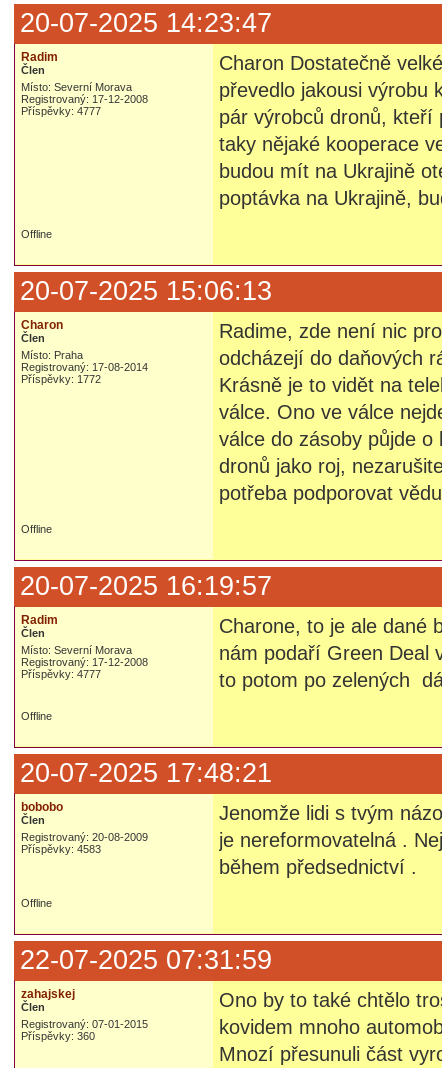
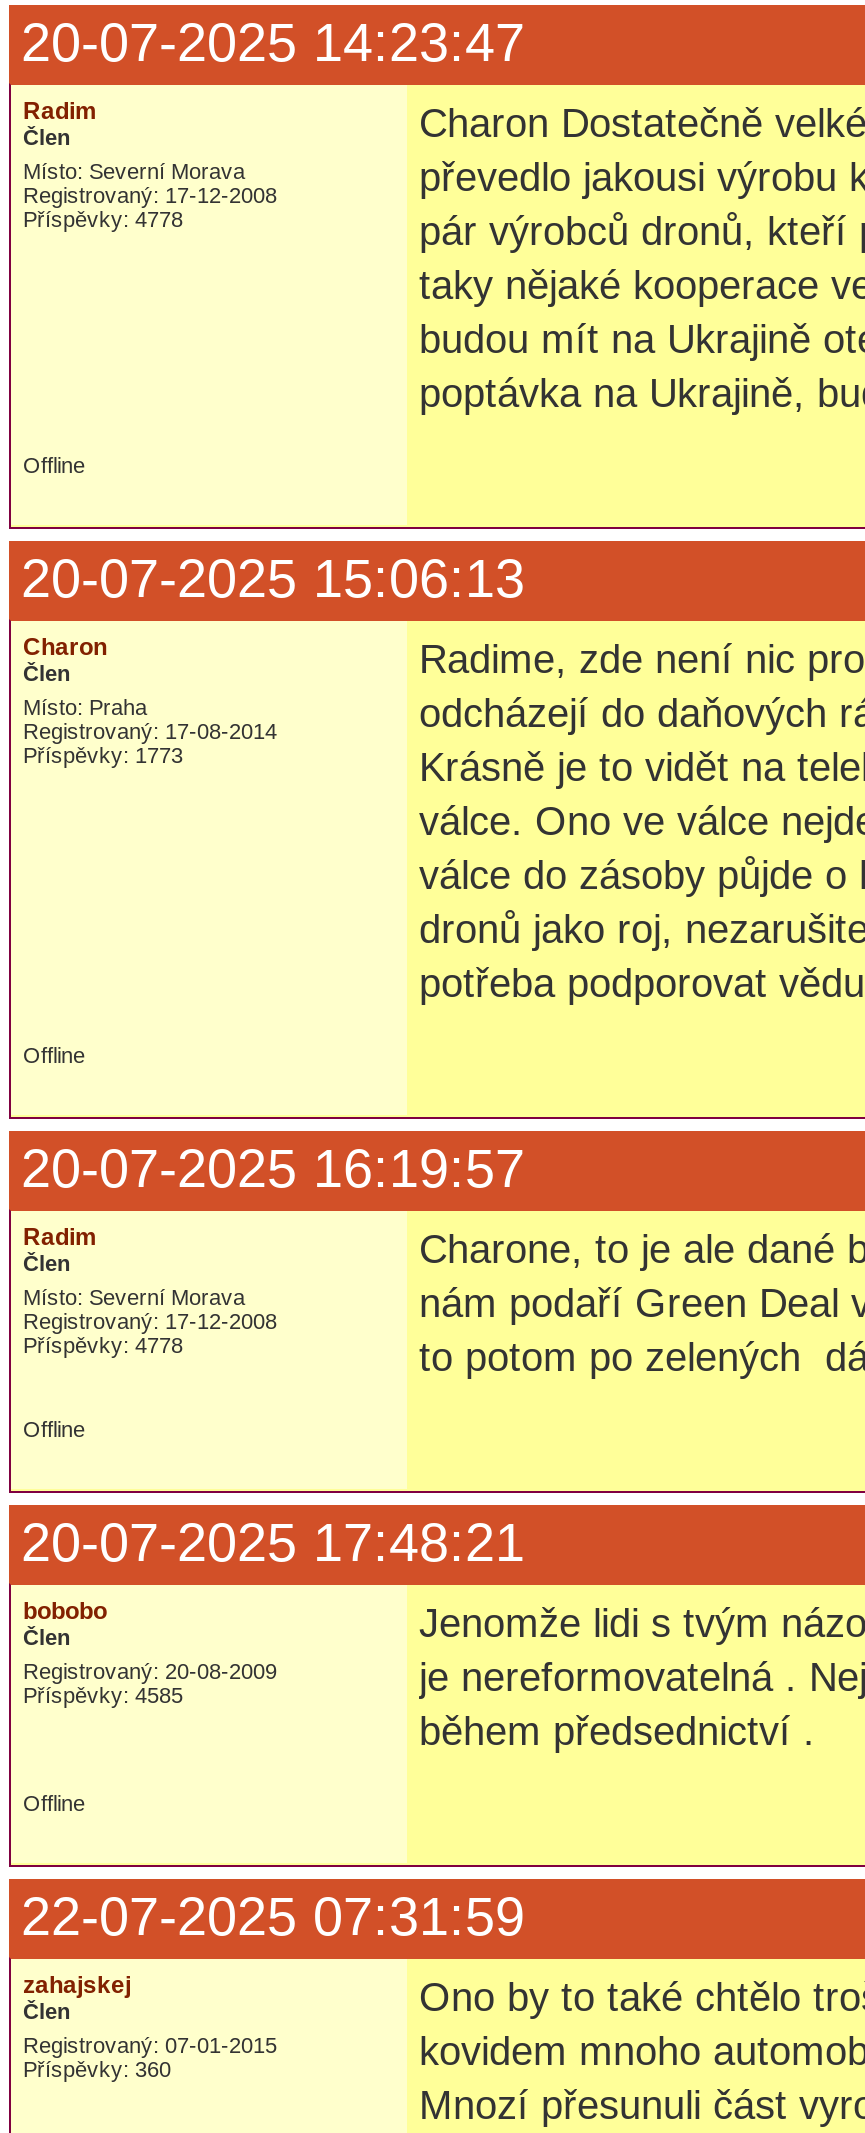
[21,105,101,117] Příspěvky: 4777 -> [23,207,183,231] Příspěvky: 4778
[21,373,101,385] Příspěvky: 1772 -> [23,743,183,767] Příspěvky: 1773
[21,668,101,680] Příspěvky: 4777 -> [23,1333,183,1357] Příspěvky: 4778
[21,843,101,855] Příspěvky: 4583 -> [23,1683,183,1707] Příspěvky: 4585

